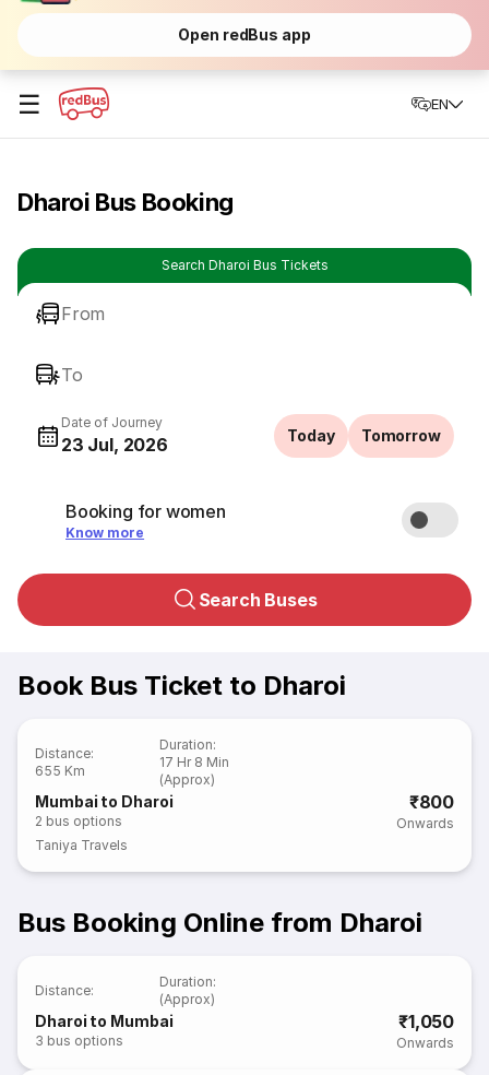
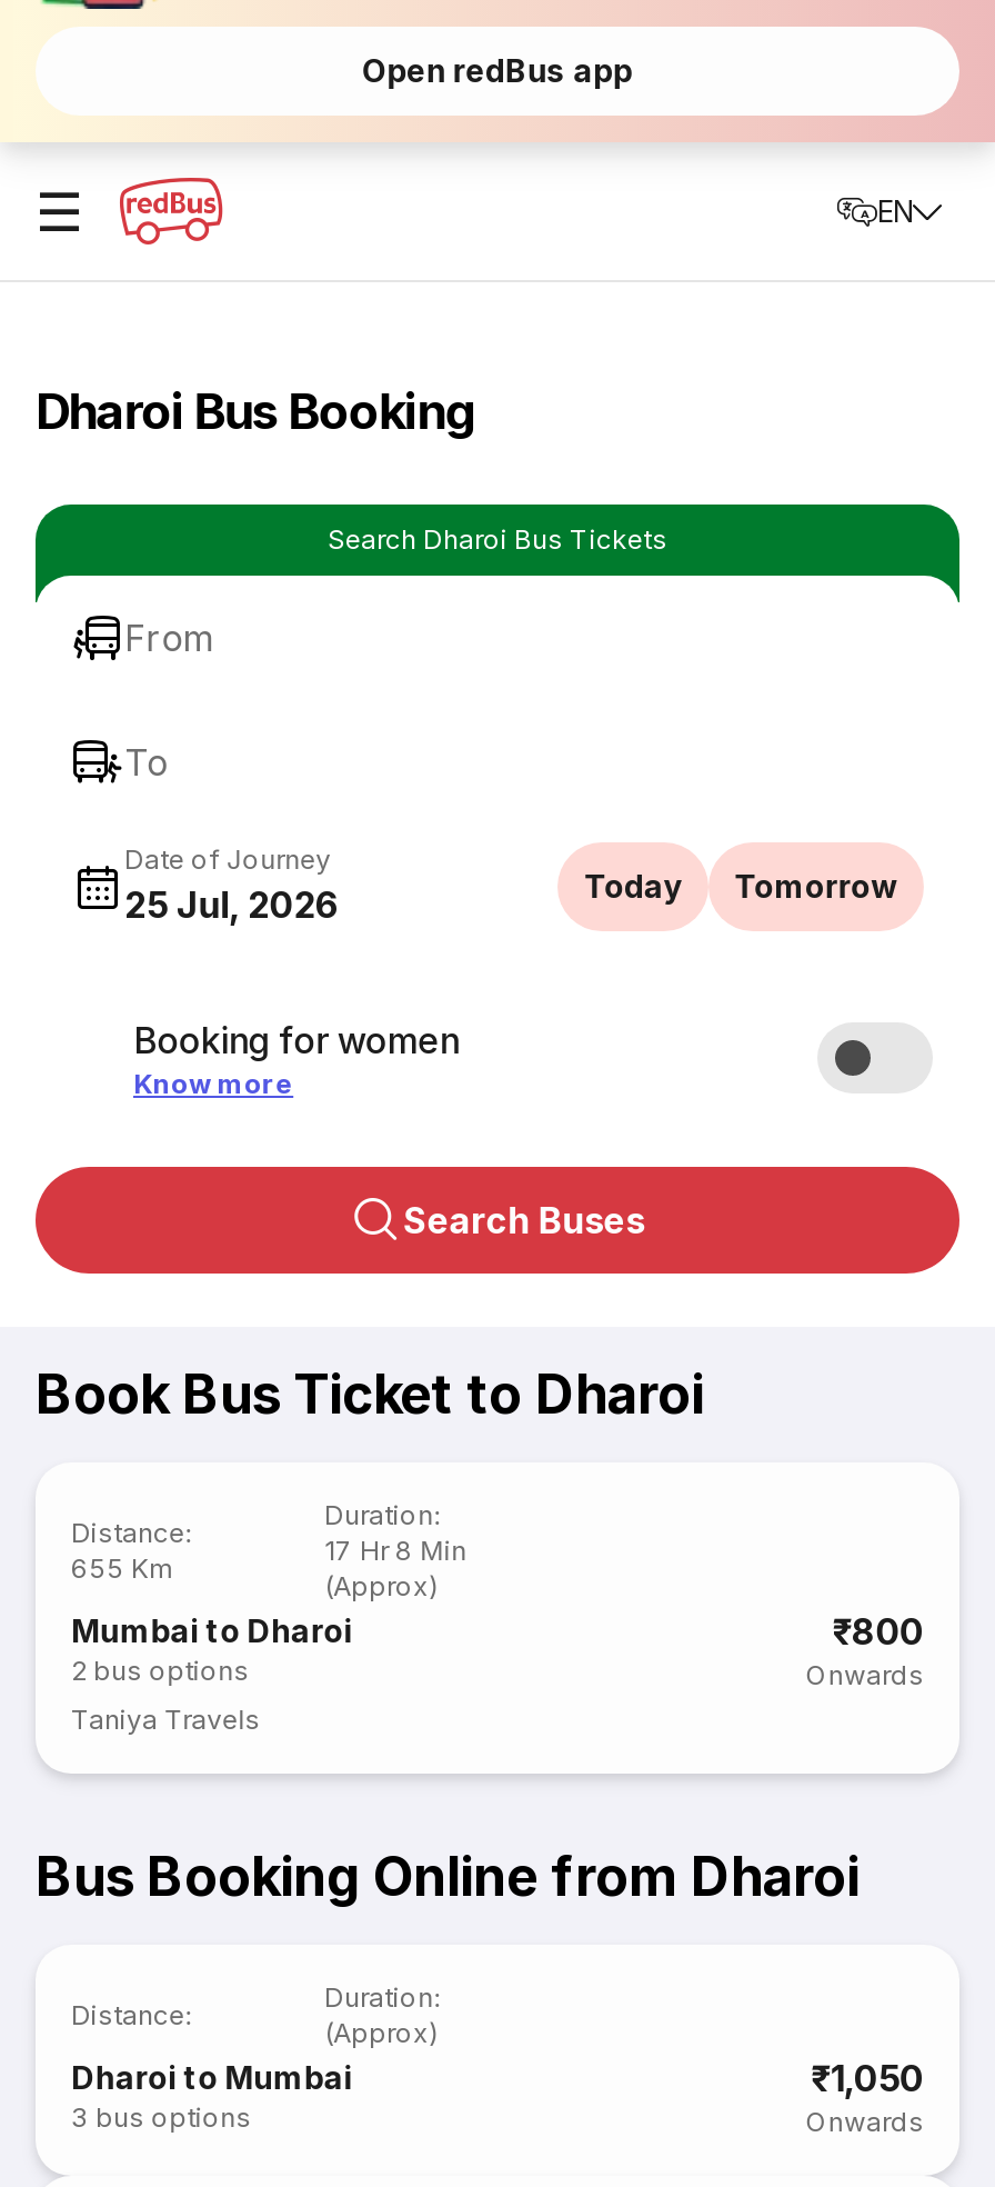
[61,434,168,456] 23 Jul, 2026 -> [124,882,339,927] 25 Jul, 2026

